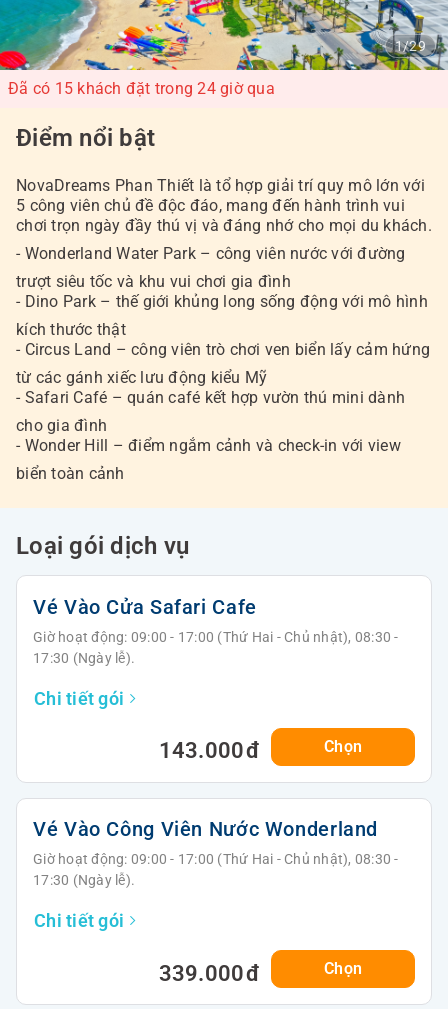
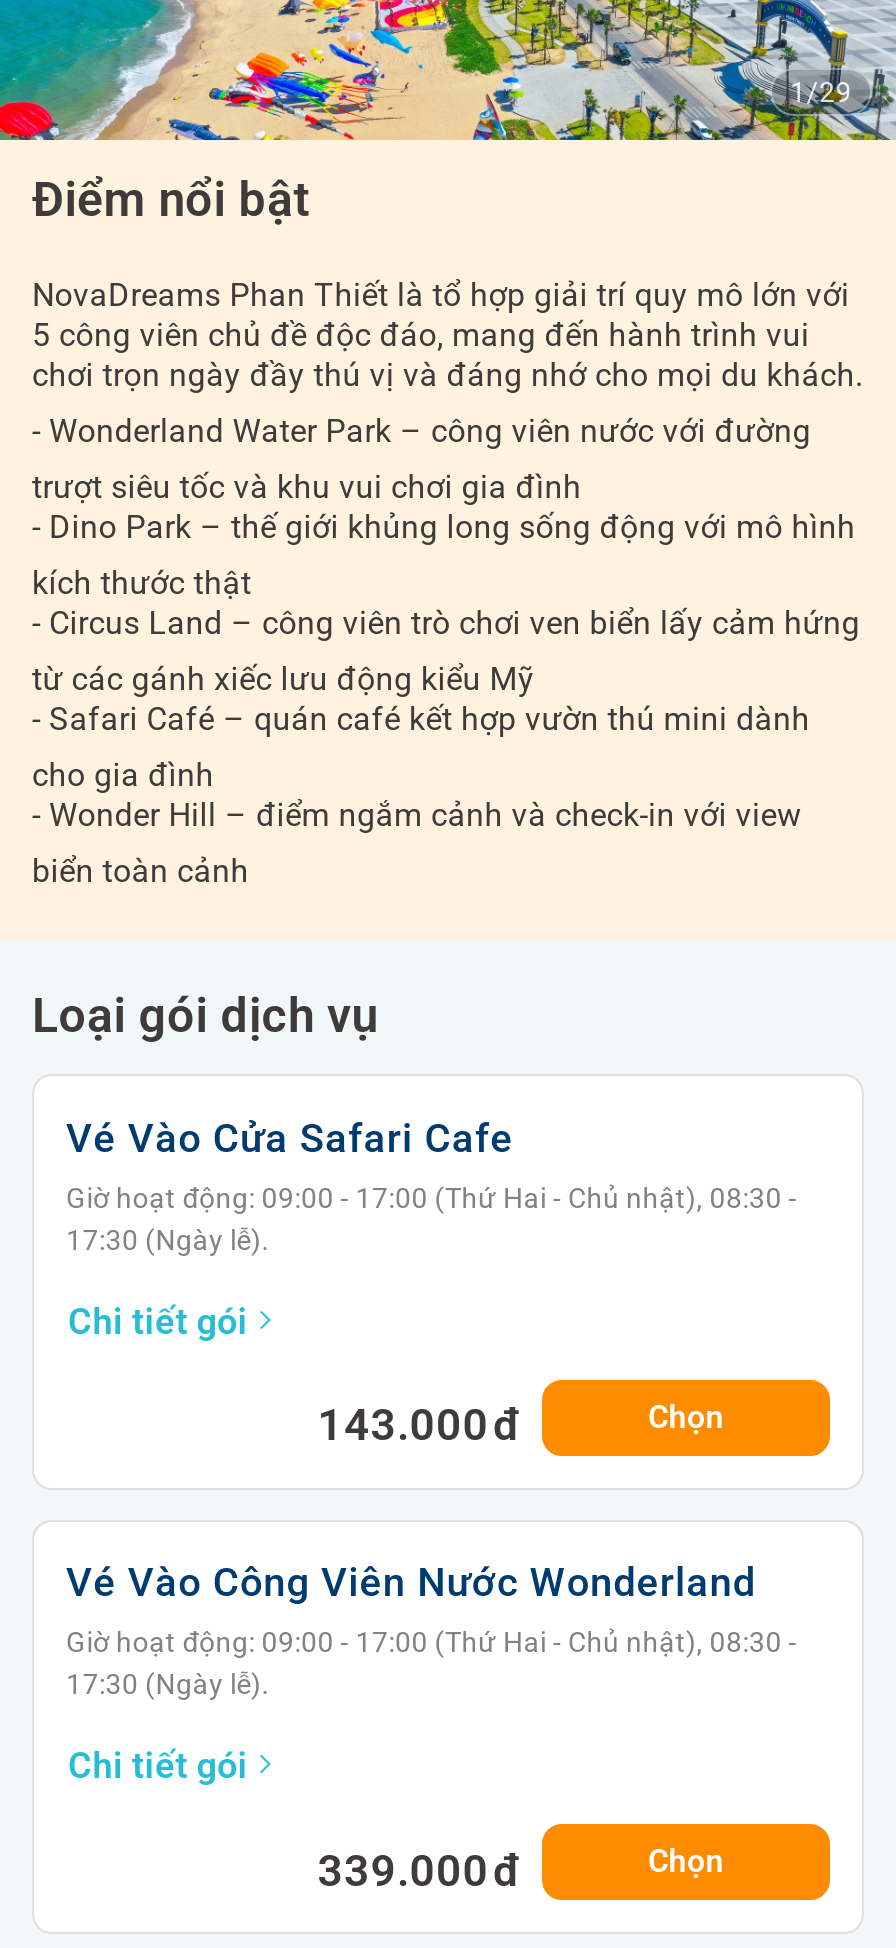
[8,79,275,98] Đã có 15 khách đặt trong 24 giờ qua -> none

